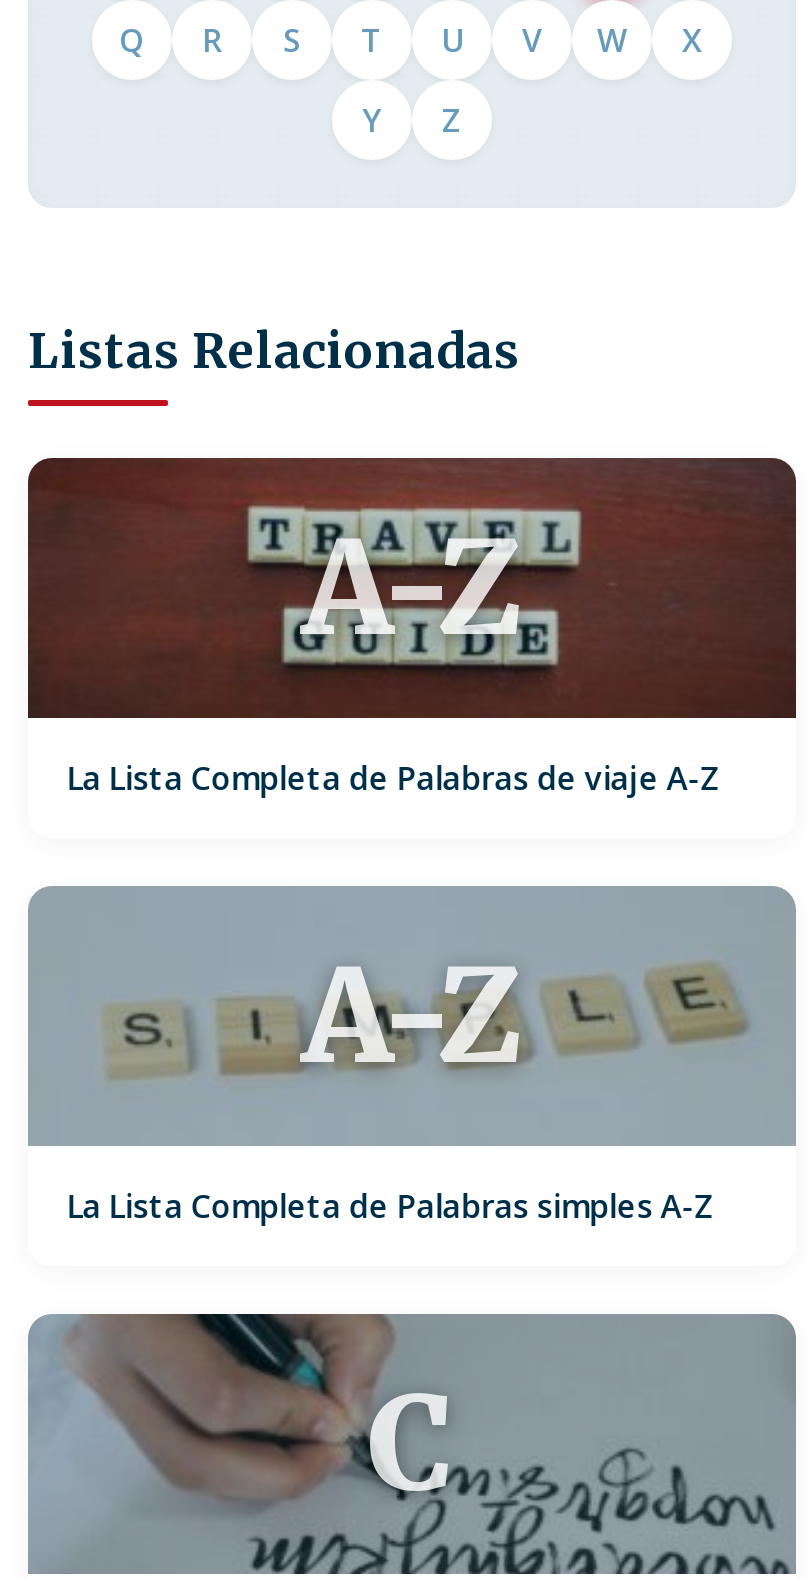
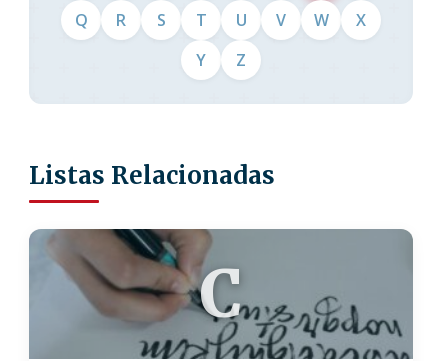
[66,507,720,1228] A-Z | La Lista Completa de Palabras de viaje A-Z | A-Z | La Lista Completa de Palabras simples A-Z -> none

